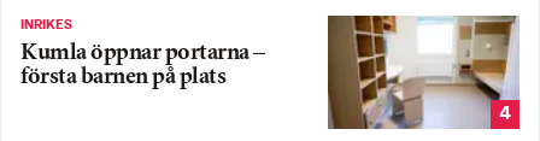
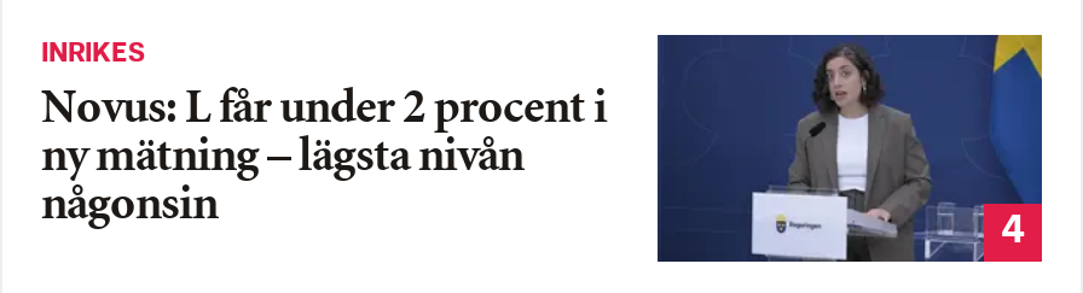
[327,14,520,130] [image] -> [655,31,1044,265] [image]
[20,42,265,89] Kumla öppnar portarna – | första barnen på plats -> [41,89,607,231] Novus: L får under 2 procent i | ny mätning – lägsta nivån | någonsin

